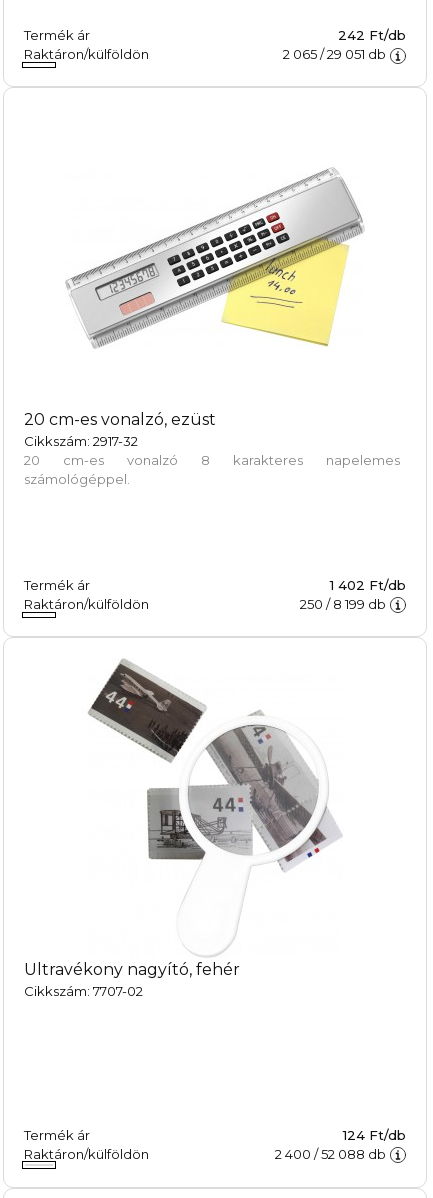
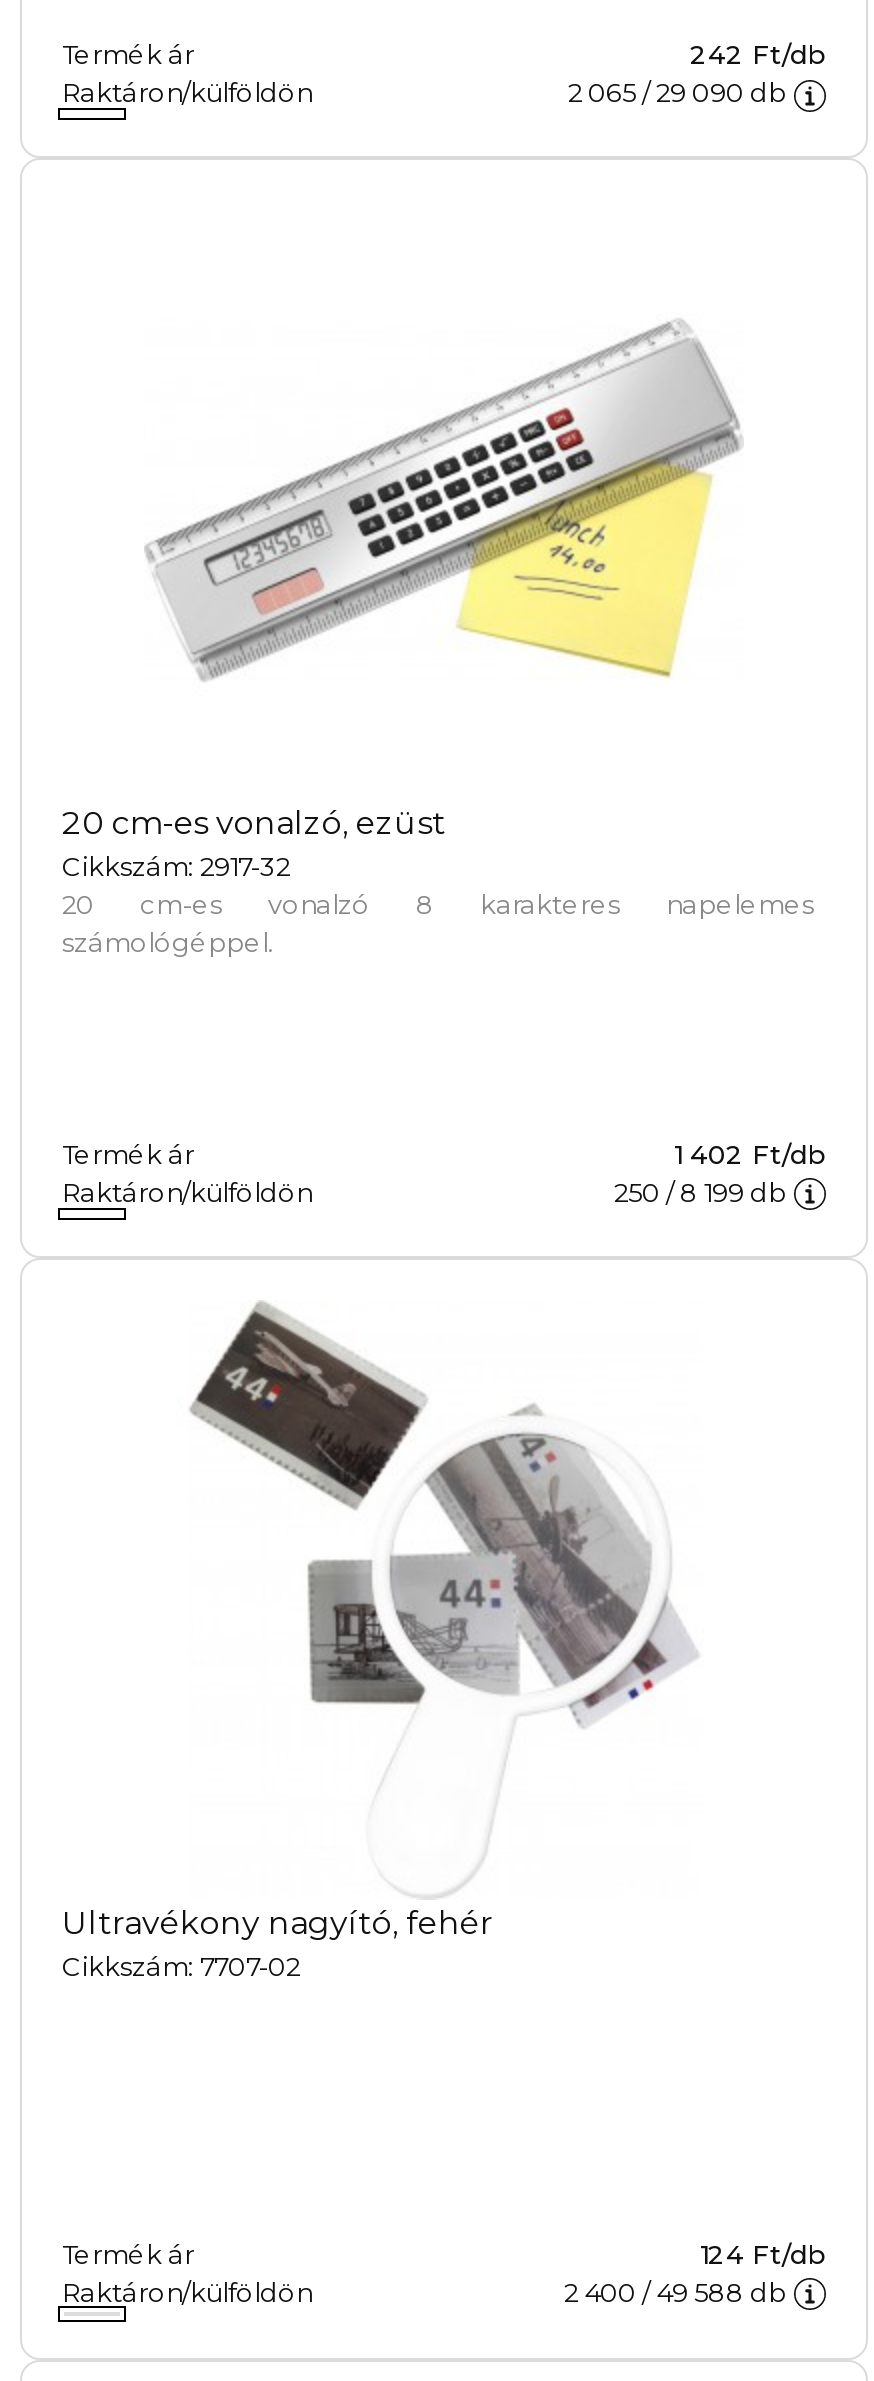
[283,46,386,62] 2 065 /29 051 db -> [568,77,786,109] 2 065 /29 090 db
[275,1146,386,1162] 2 400 /52 088 db -> [564,2276,786,2308] 2 400 /49 588 db

